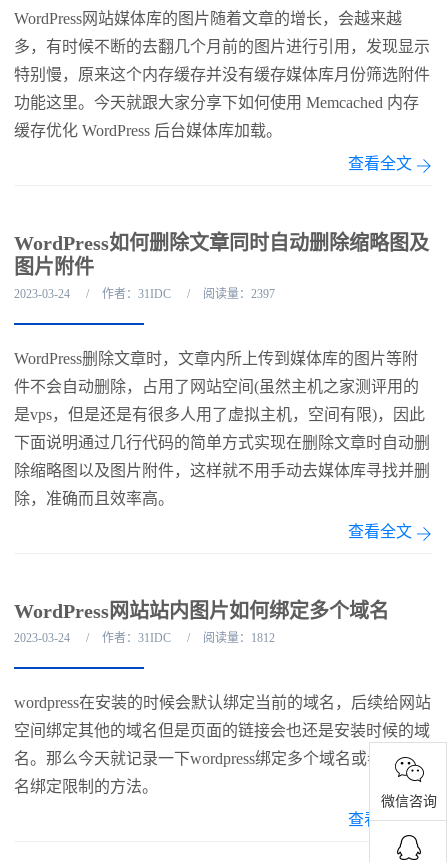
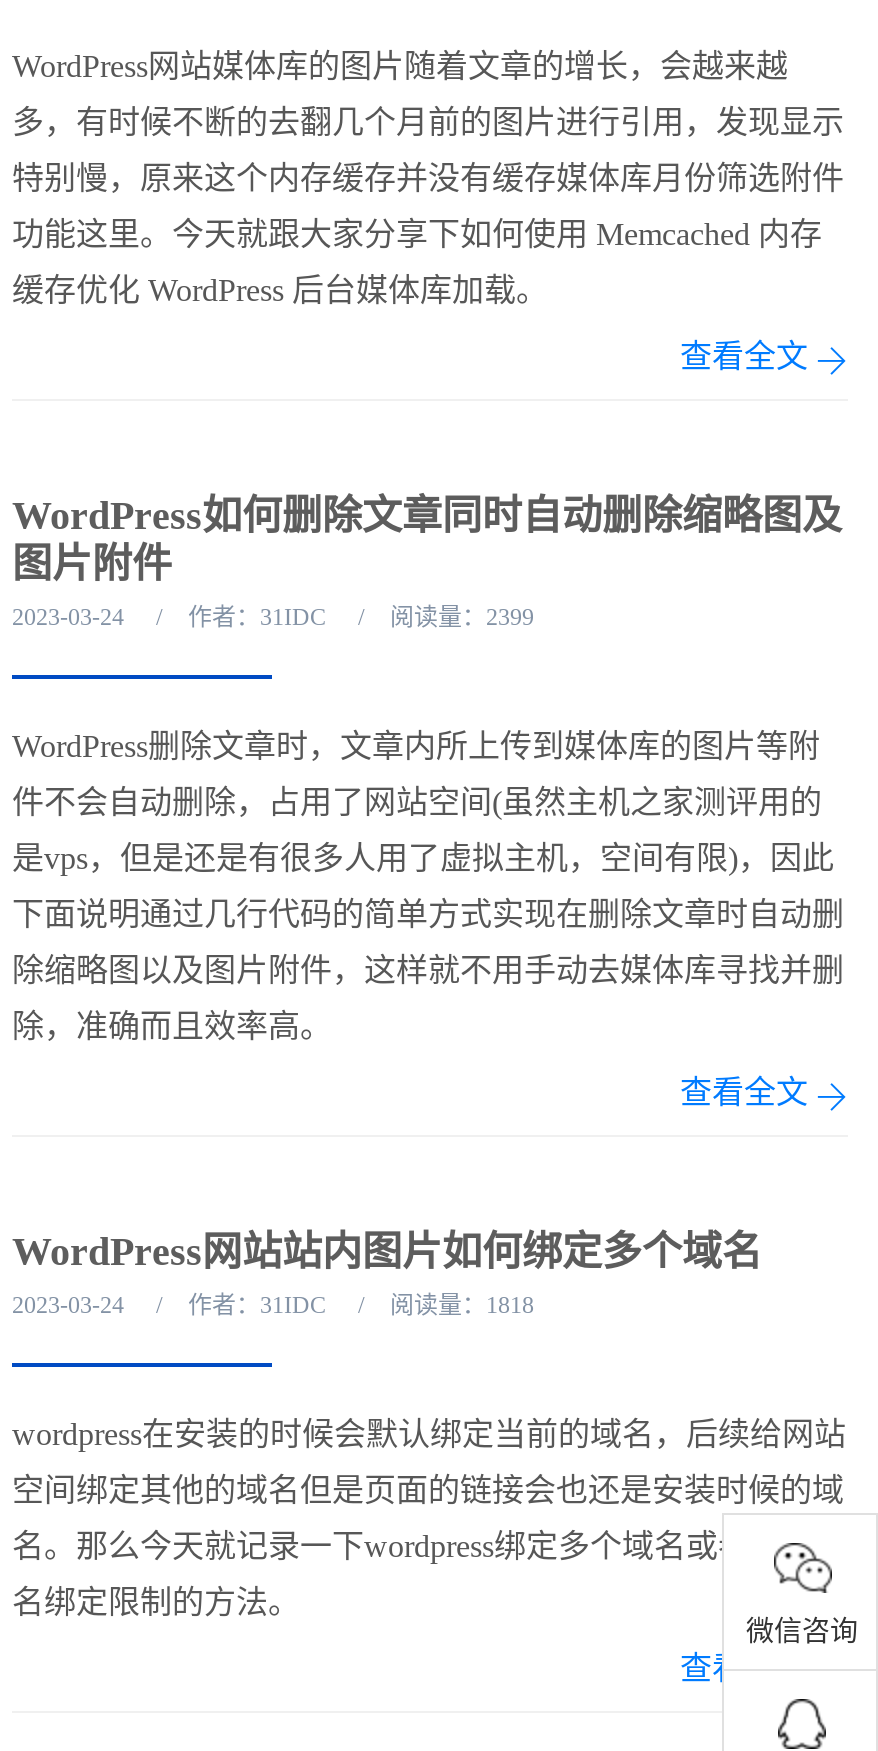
[203,287,275,301] 阅读量：2397 -> [390,604,534,632] 阅读量：2399
[203,631,275,645] 阅读量：1812 -> [390,1292,534,1320] 阅读量：1818

